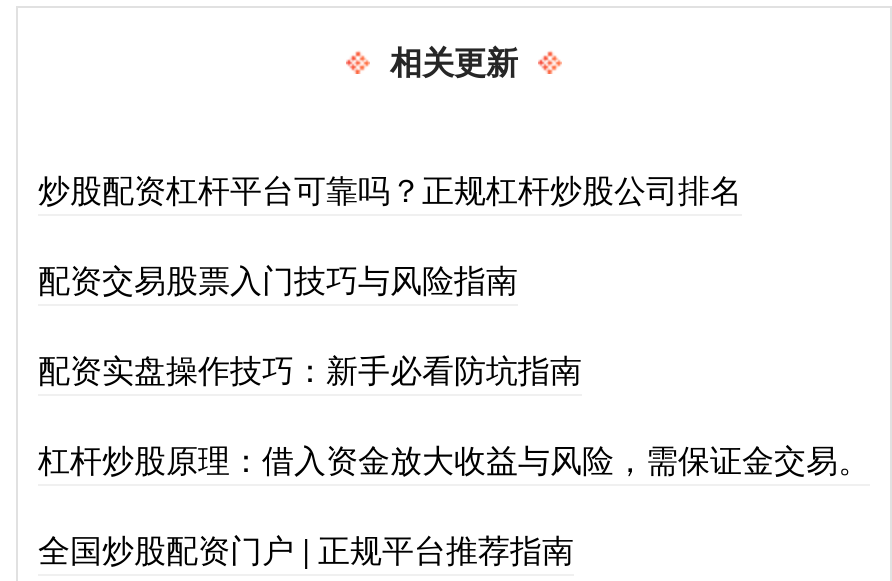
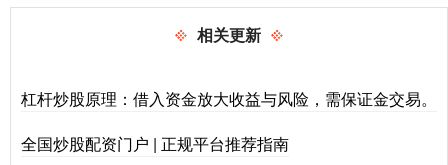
[38,167,742,393] 炒股配资杠杆平台可靠吗？正规杠杆炒股公司排名 | 配资交易股票入门技巧与风险指南 | 配资实盘操作技巧：新手必看防坑指南 -> none

